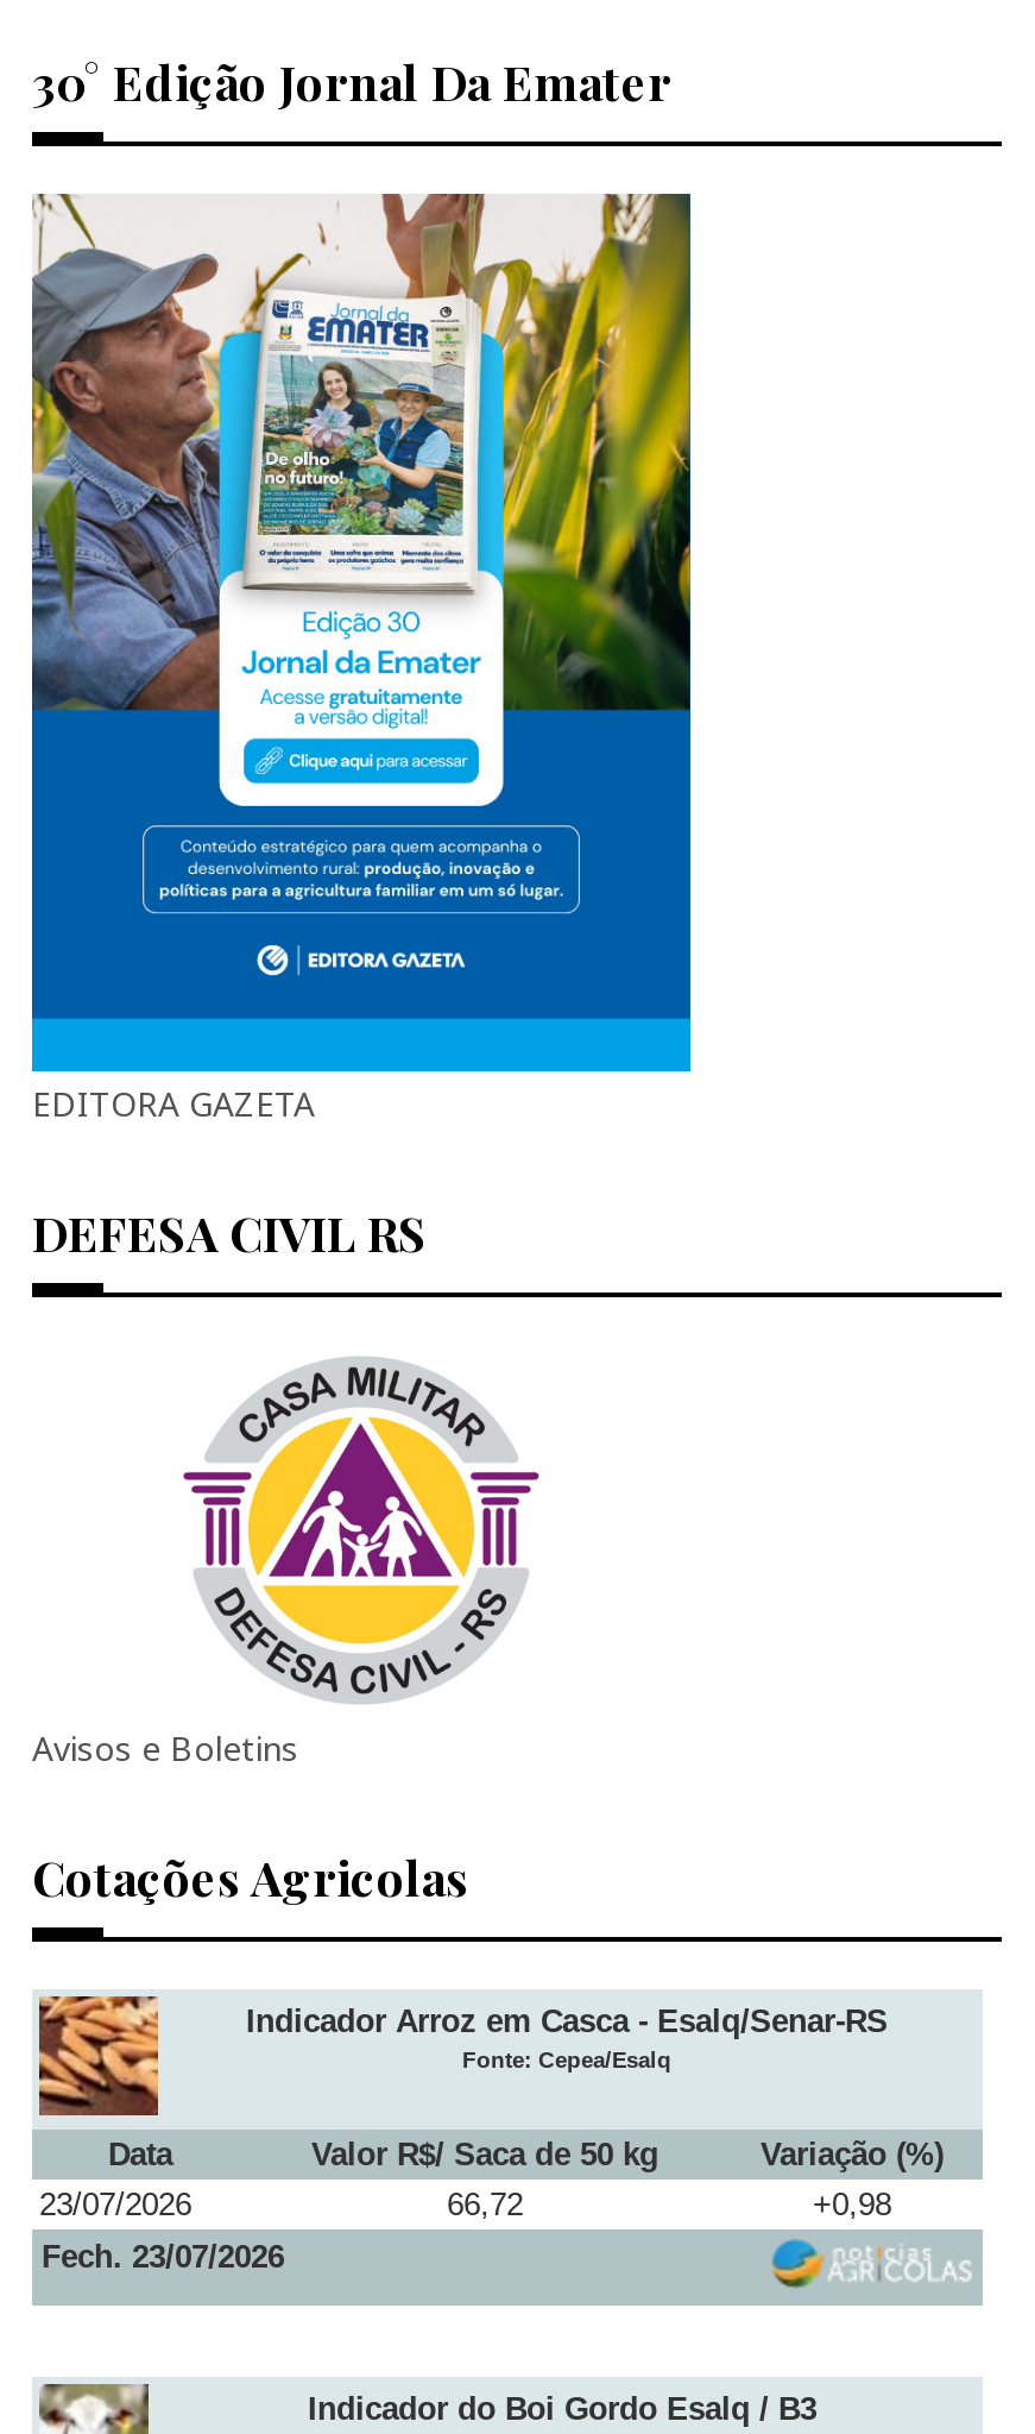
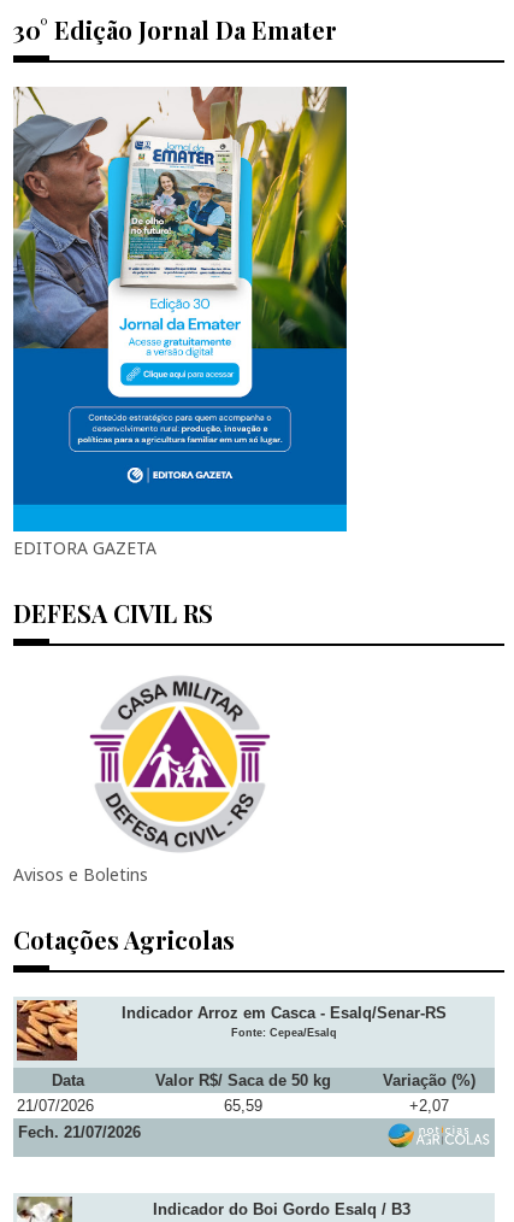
[39,2187,191,2222] 23/07/2026 -> [17,1097,94,1115] 21/07/2026
[447,2187,523,2222] 66,72 -> [223,1097,262,1115] 65,59
[813,2187,891,2222] +0,98 -> [409,1097,448,1115] +2,07
[42,2239,284,2275] Fech. 23/07/2026 -> [18,1123,141,1141] Fech. 21/07/2026

